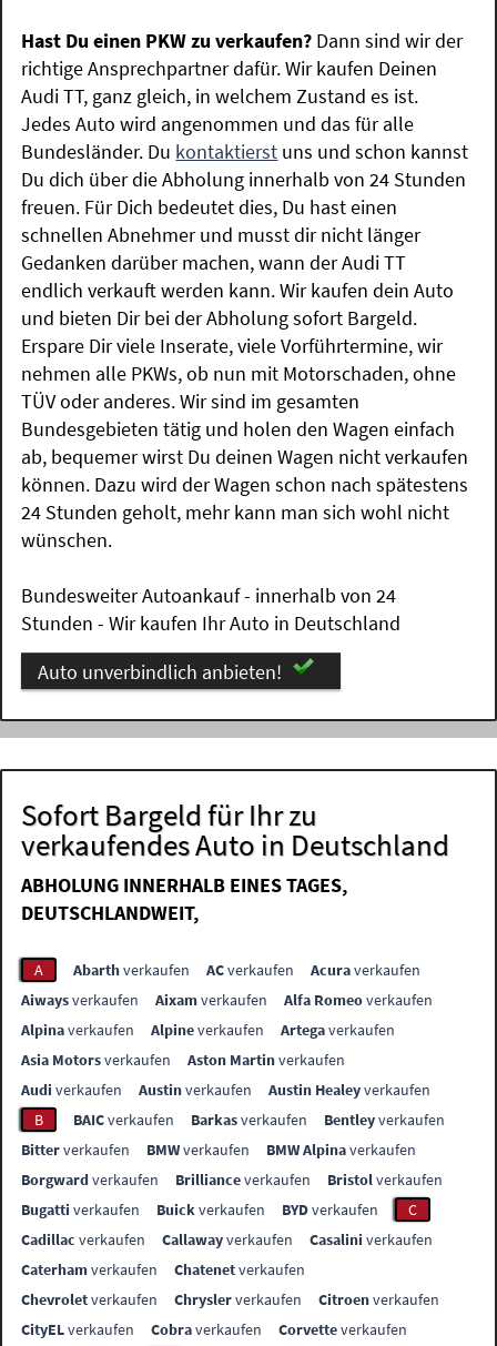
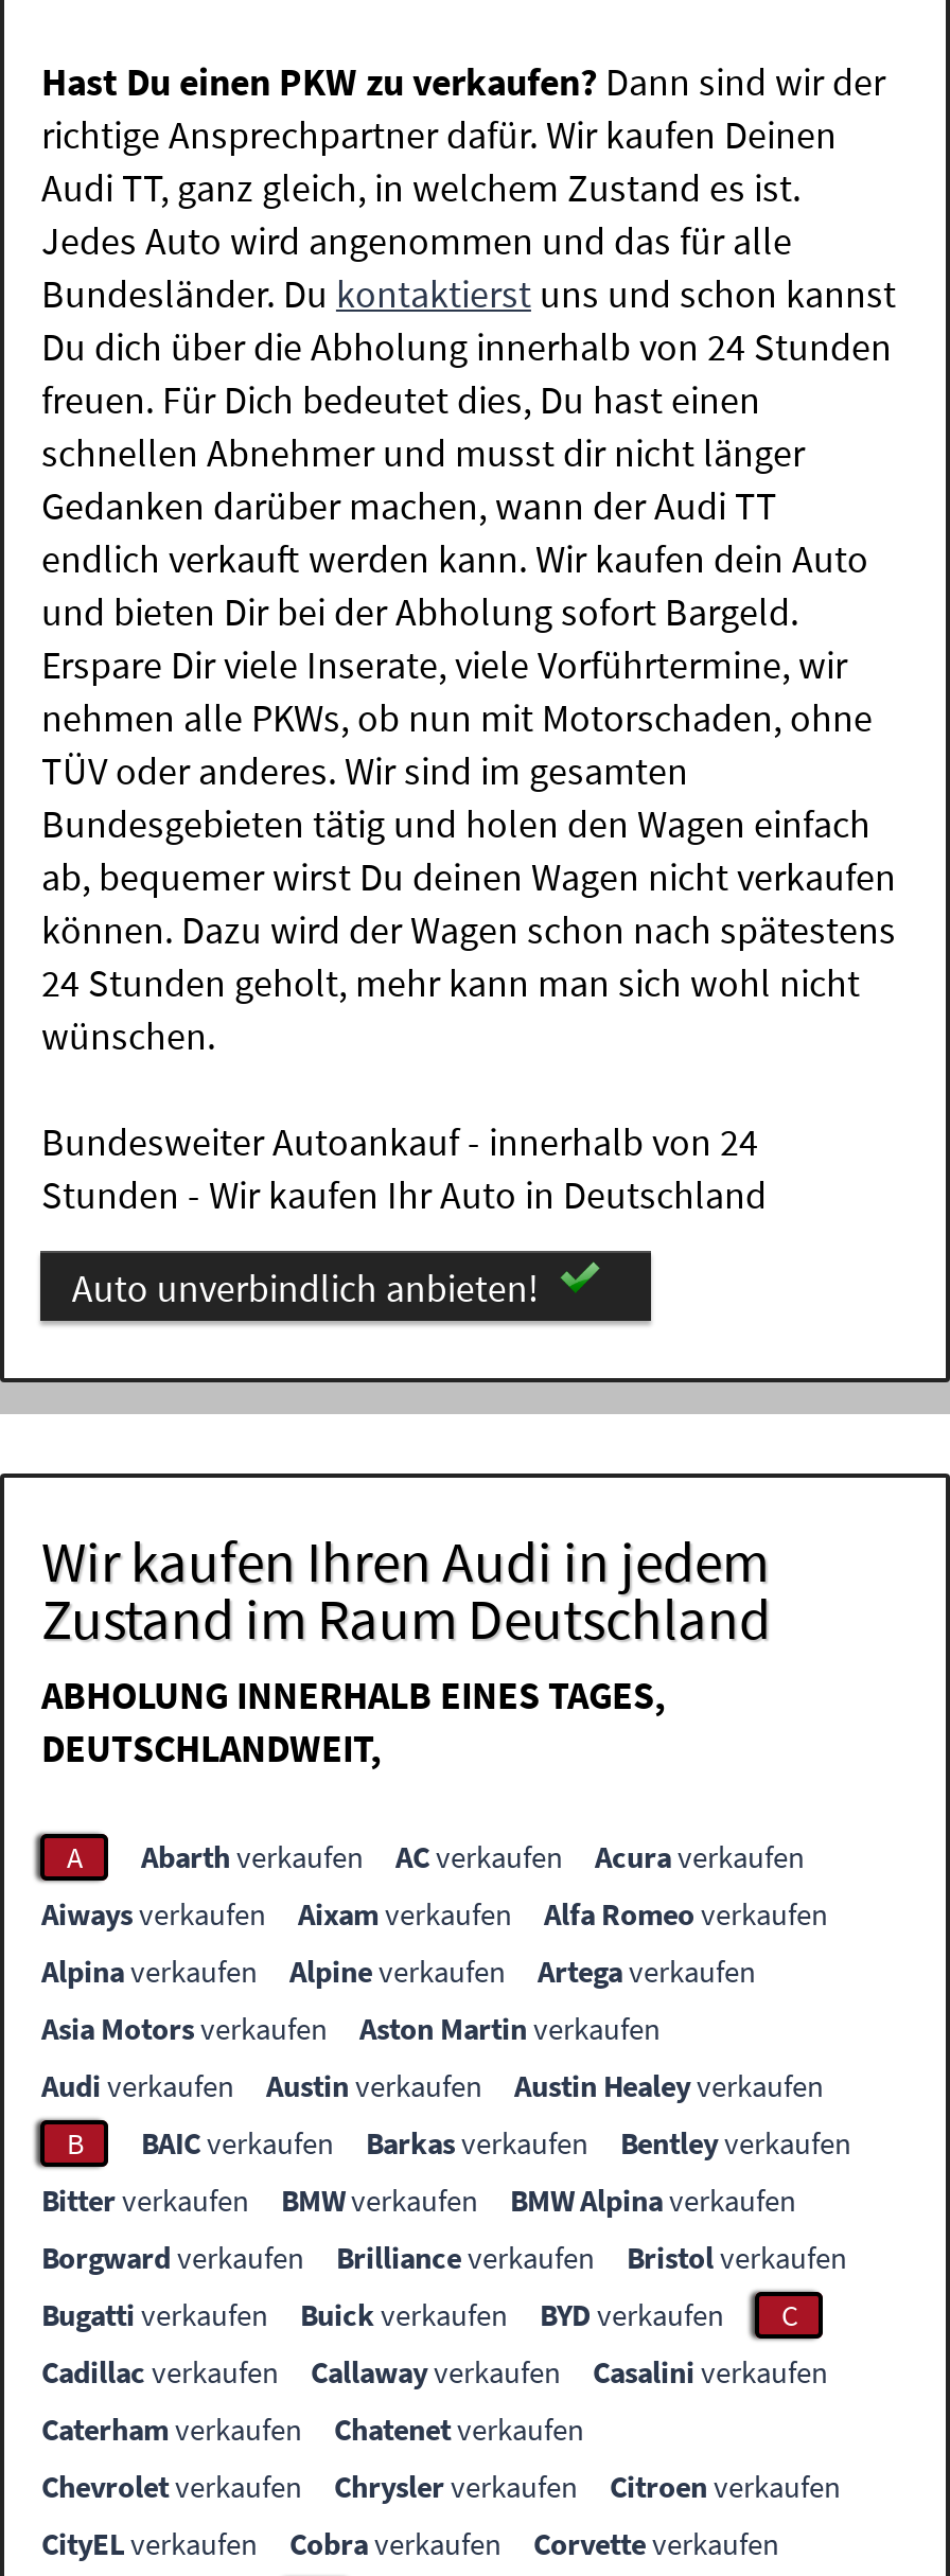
[22,795,450,863] Sofort Bargeld für Ihr zu | verkaufendes Auto in Deutschland -> [41,1524,771,1653] Wir kaufen Ihren Audi in jedem | Zustand im Raum Deutschland

